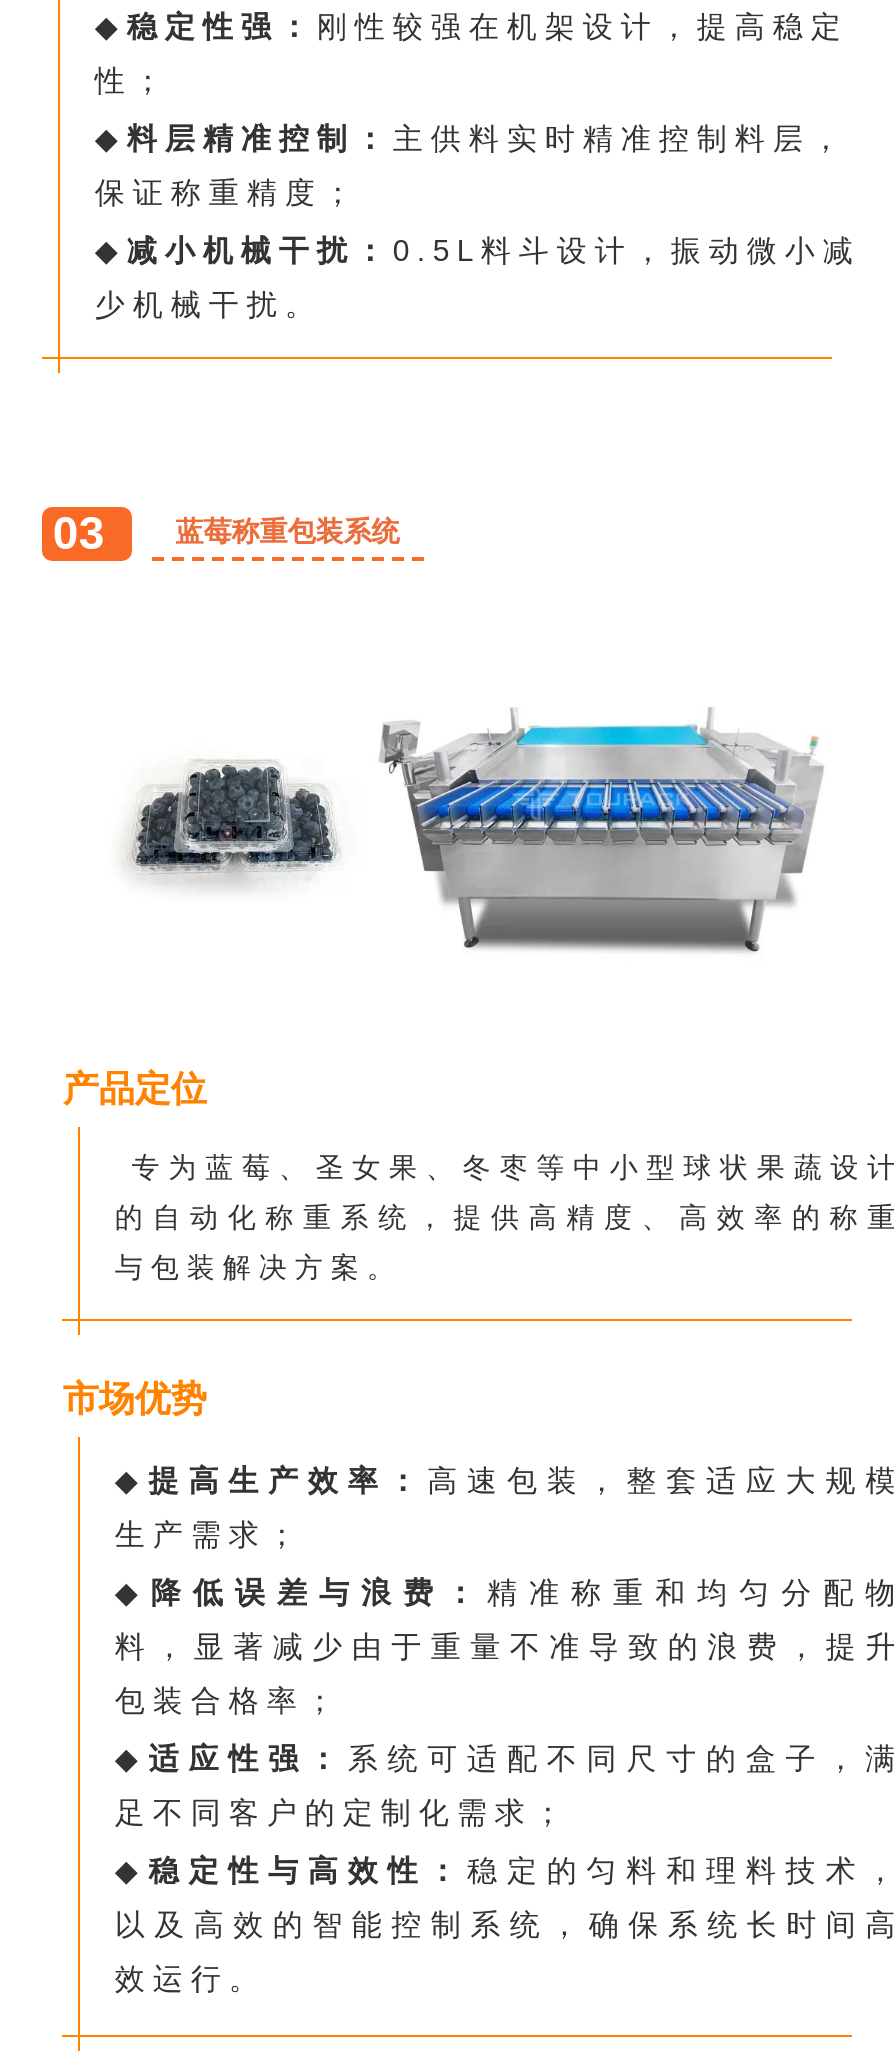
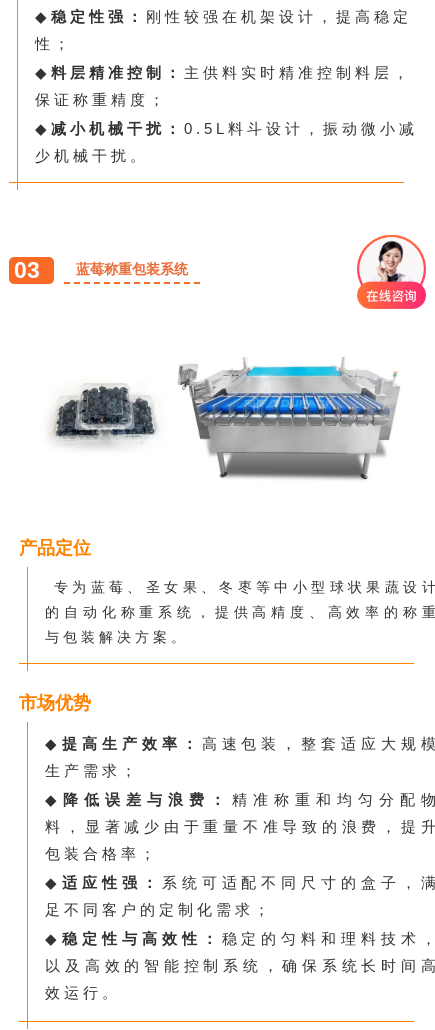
none -> [356,234,427,310] [image]

